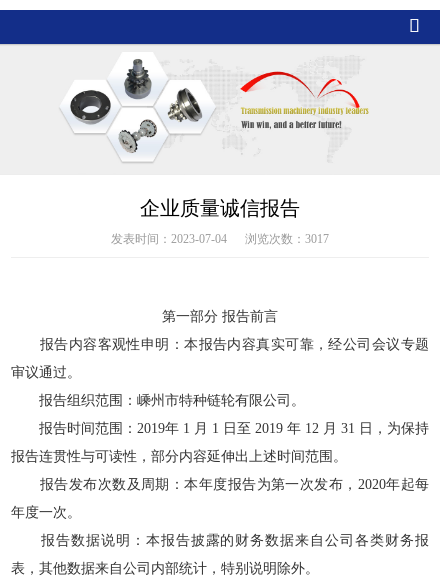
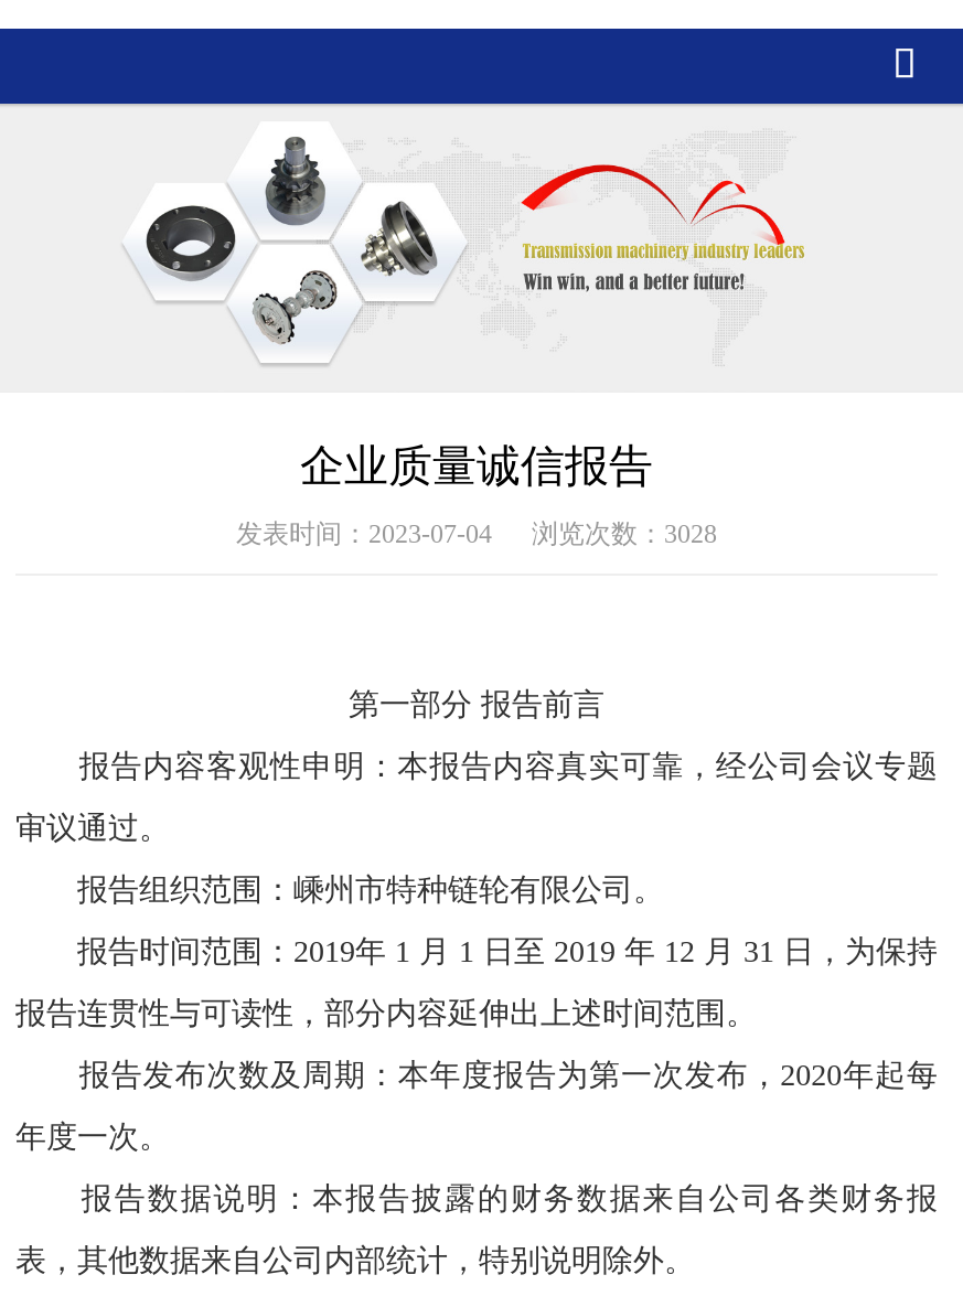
[111,232,329,246] 发表时间：2023-07-04 浏览次数：3017 -> [236,518,717,549] 发表时间：2023-07-04 浏览次数：3028

